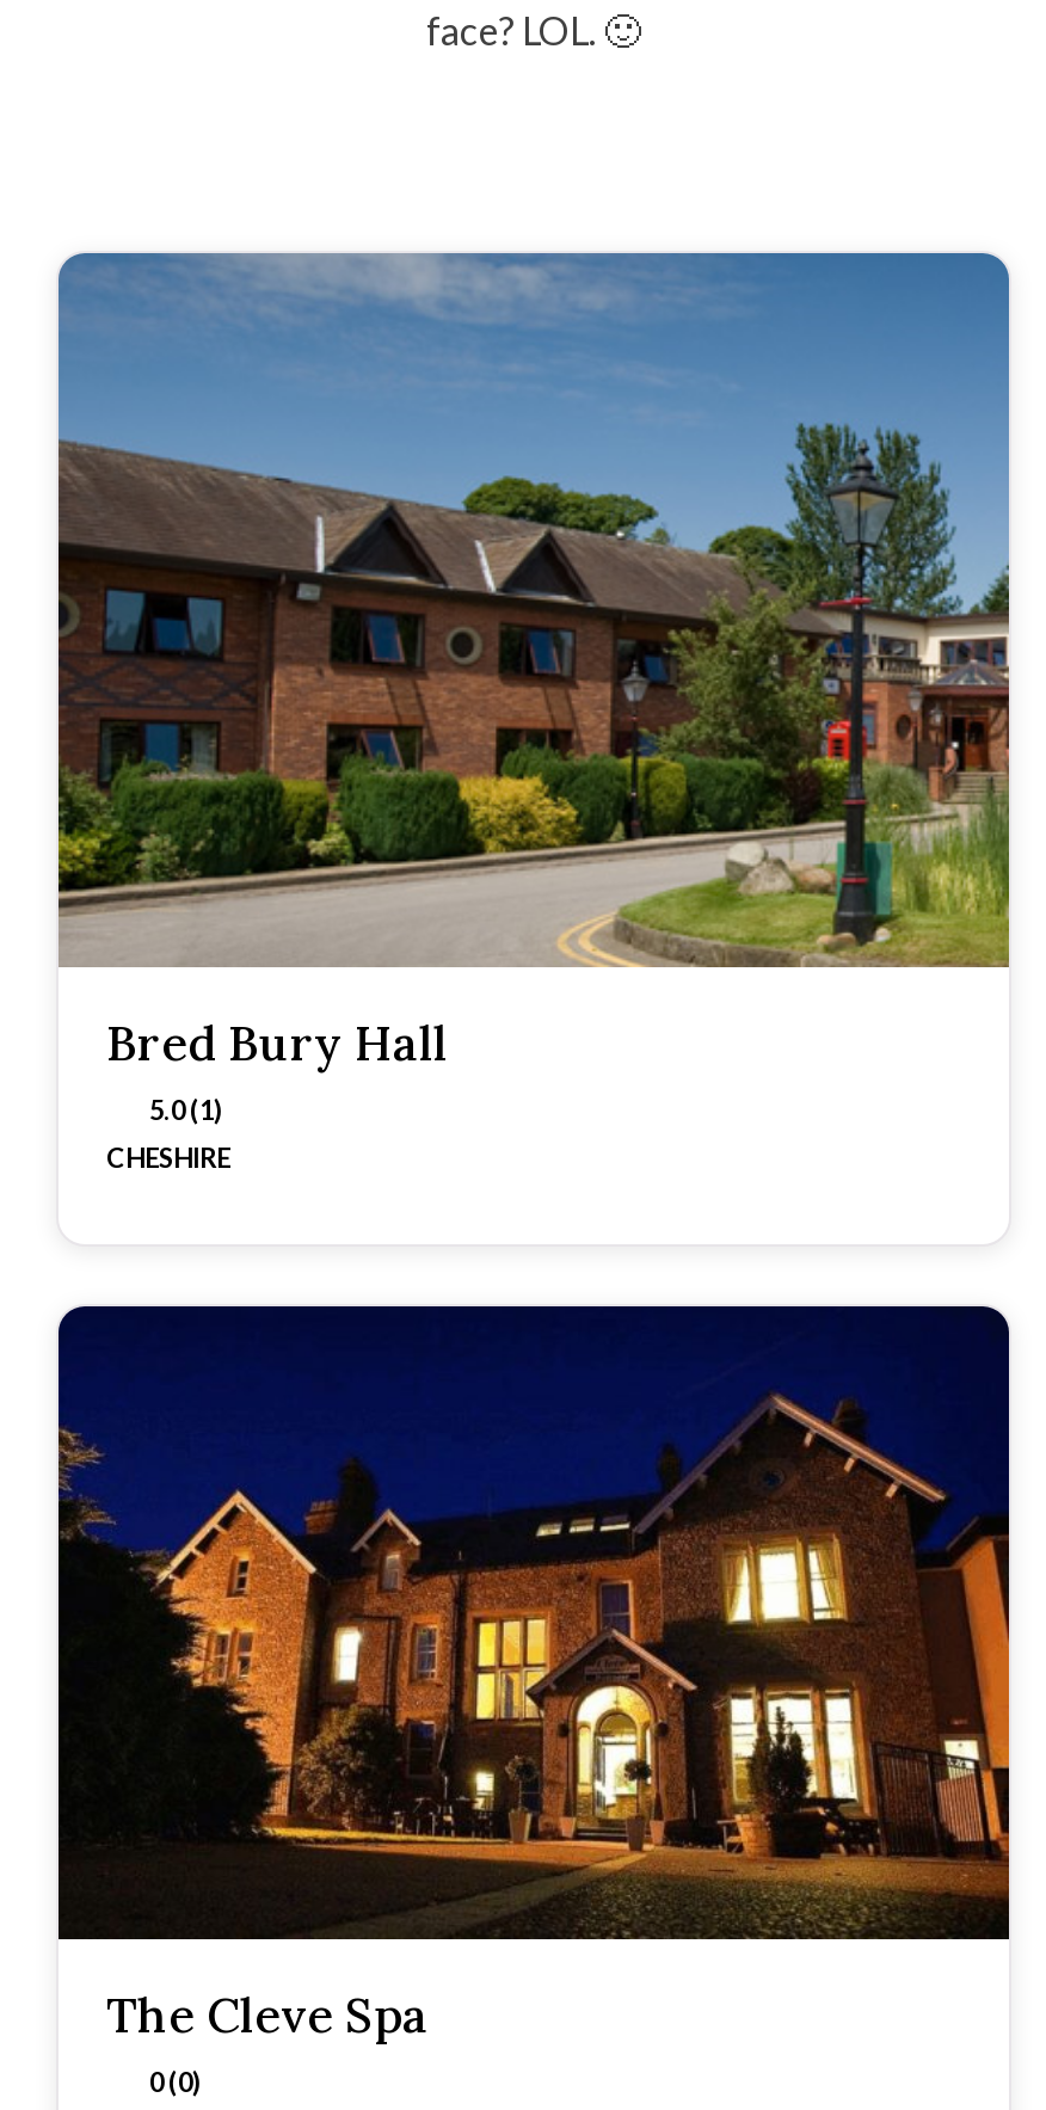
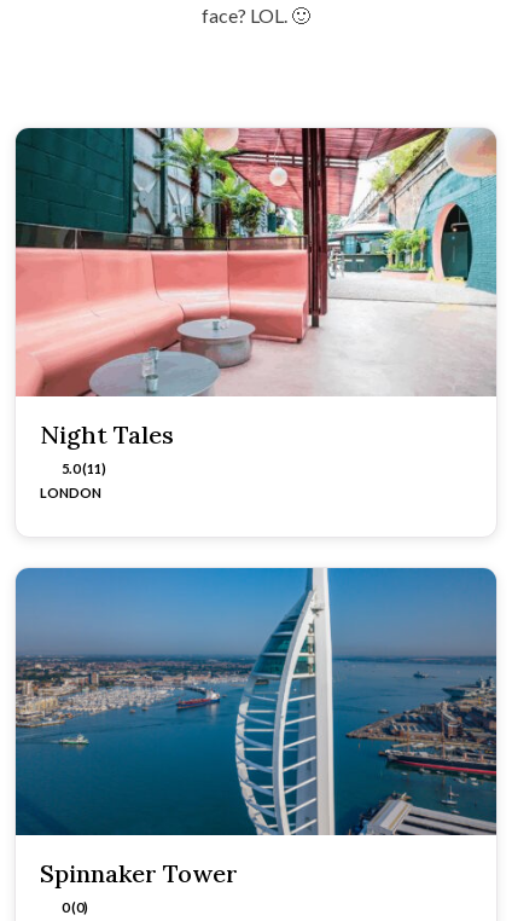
[56,251,1011,1124] [image] | Bred Bury Hall | 5.0 (1) -> [16,127,498,476] [image] | Night Tales | 5.0 (11)
[106,1141,230,1172] CHESHIRE -> [40,484,101,500] LONDON
[56,1304,1011,2044] [image] | The Cleve Spa -> [14,567,498,888] [image] | Spinnaker Tower

